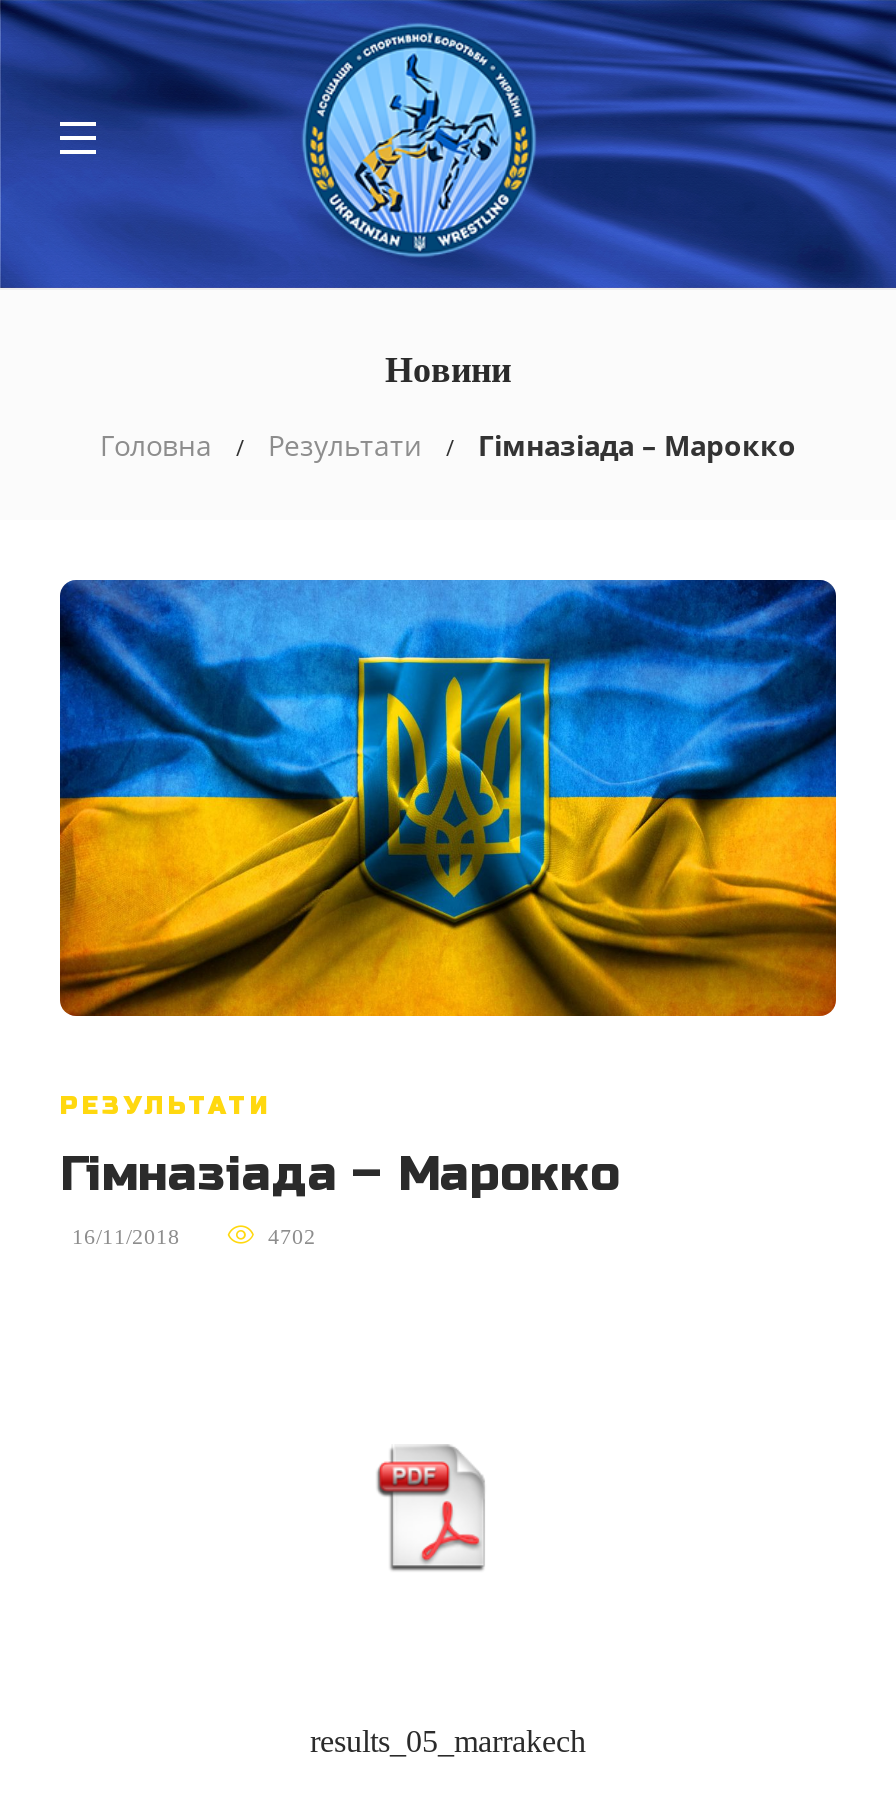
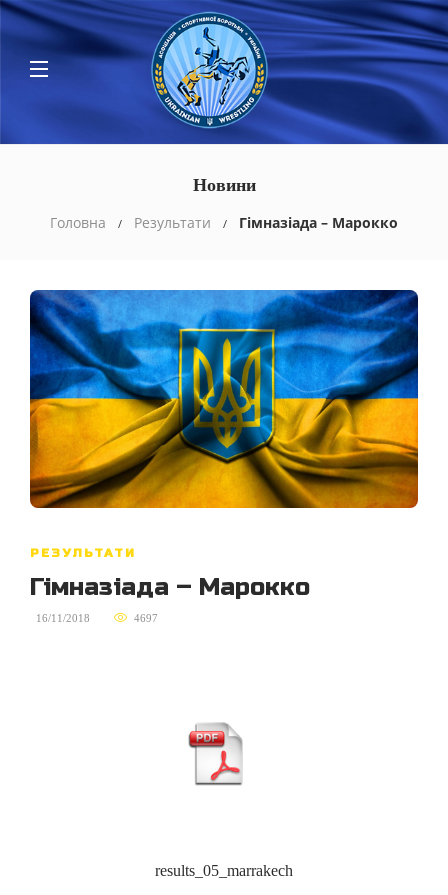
[262,1224,316,1248] 4702 -> [131,612,158,624] 4697

